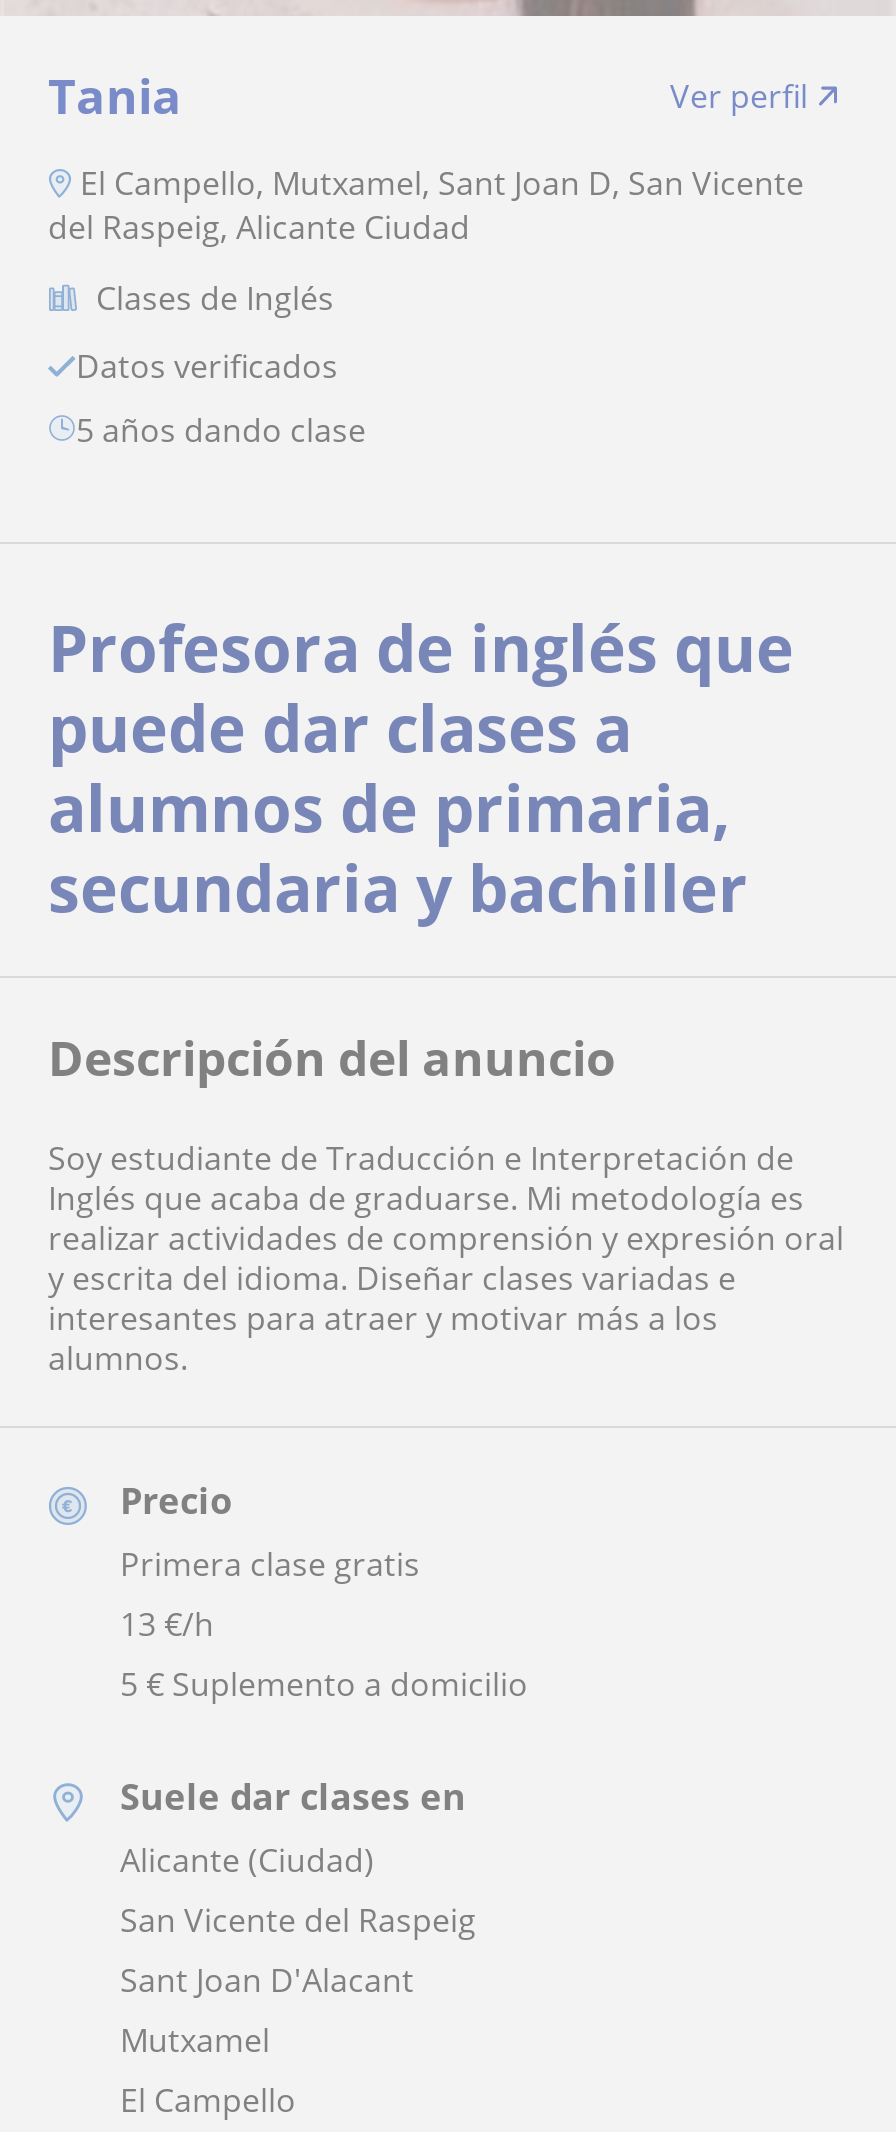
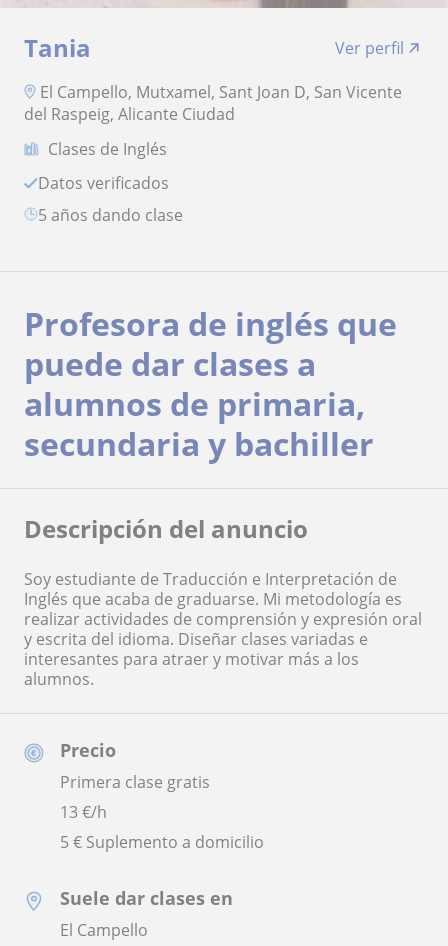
[120,1839,476,2063] Alicante (Ciudad) | San Vicente del Raspeig | Sant Joan D'Alacant | Mutxamel -> none

